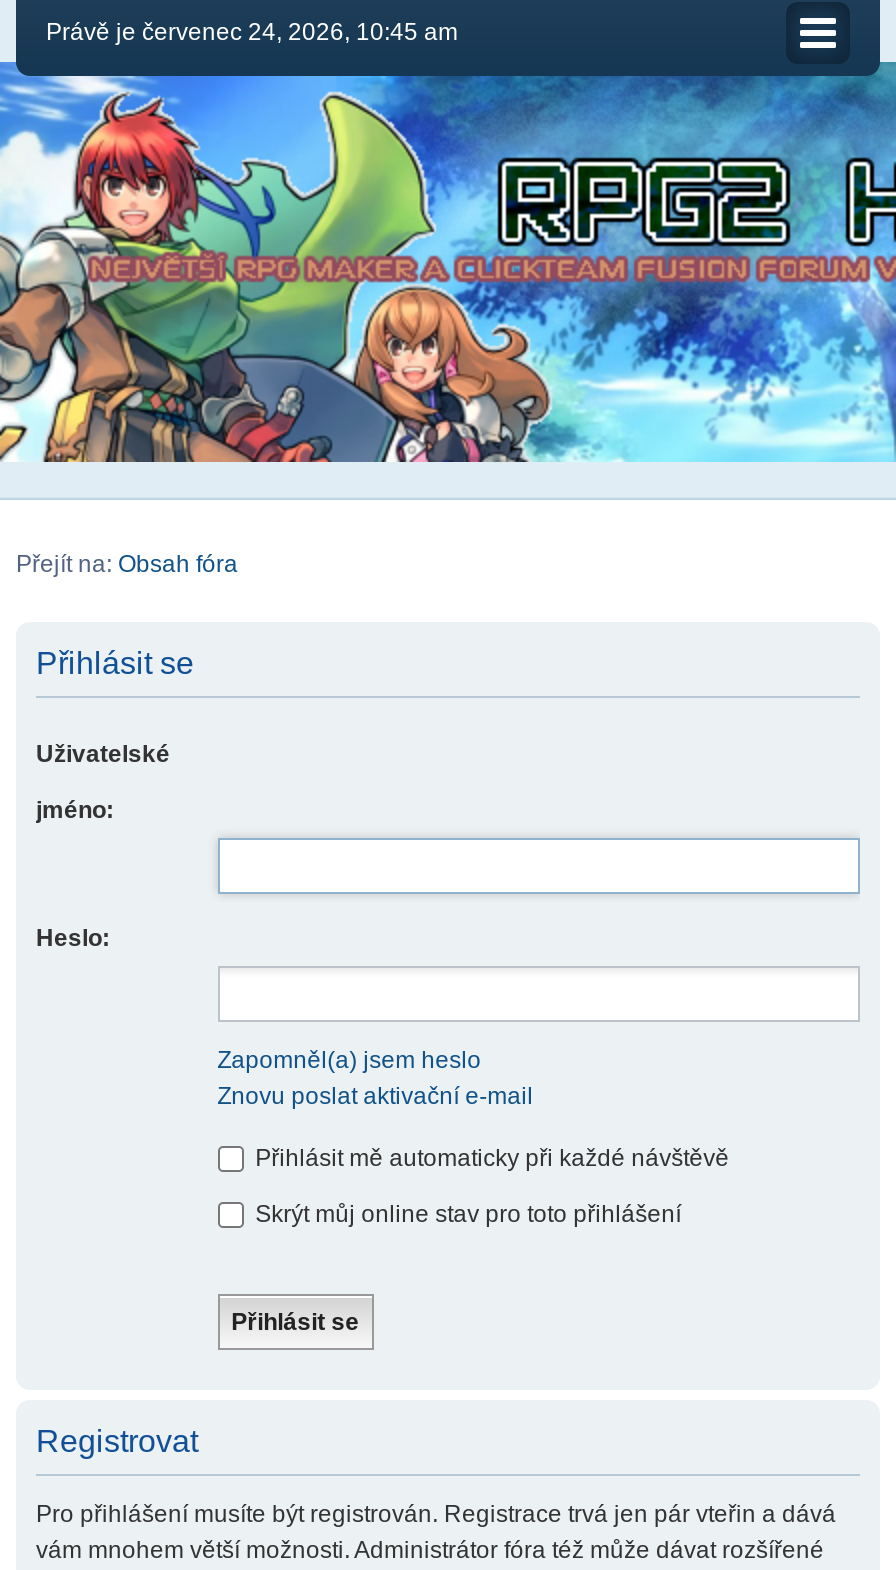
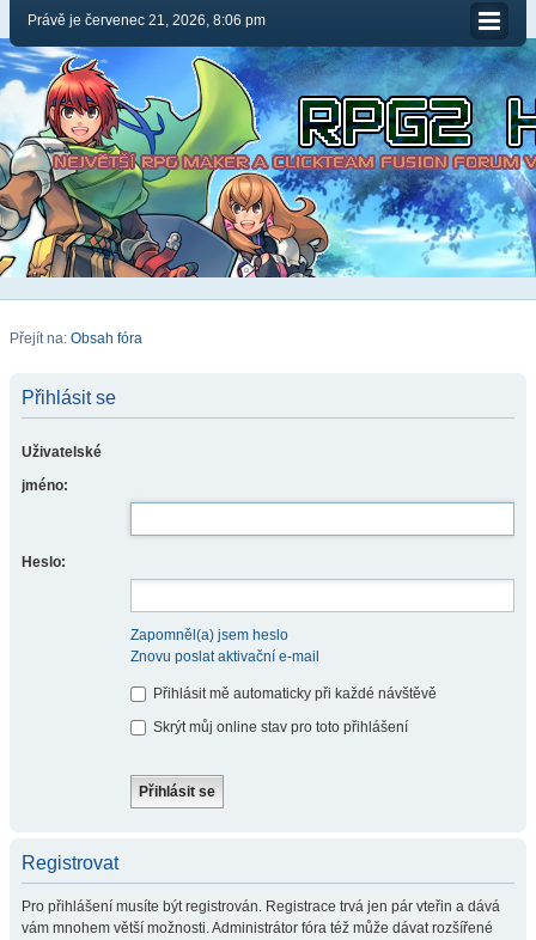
[46,18,458,46] Právě je červenec 24, 2026, 10:45 am -> [28,12,266,29] Právě je červenec 21, 2026, 8:06 pm

